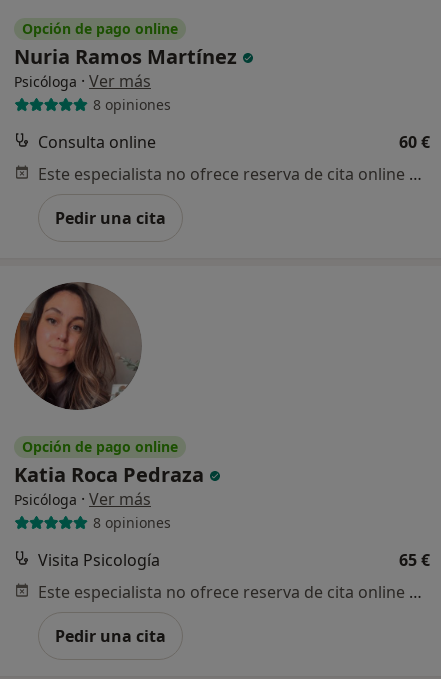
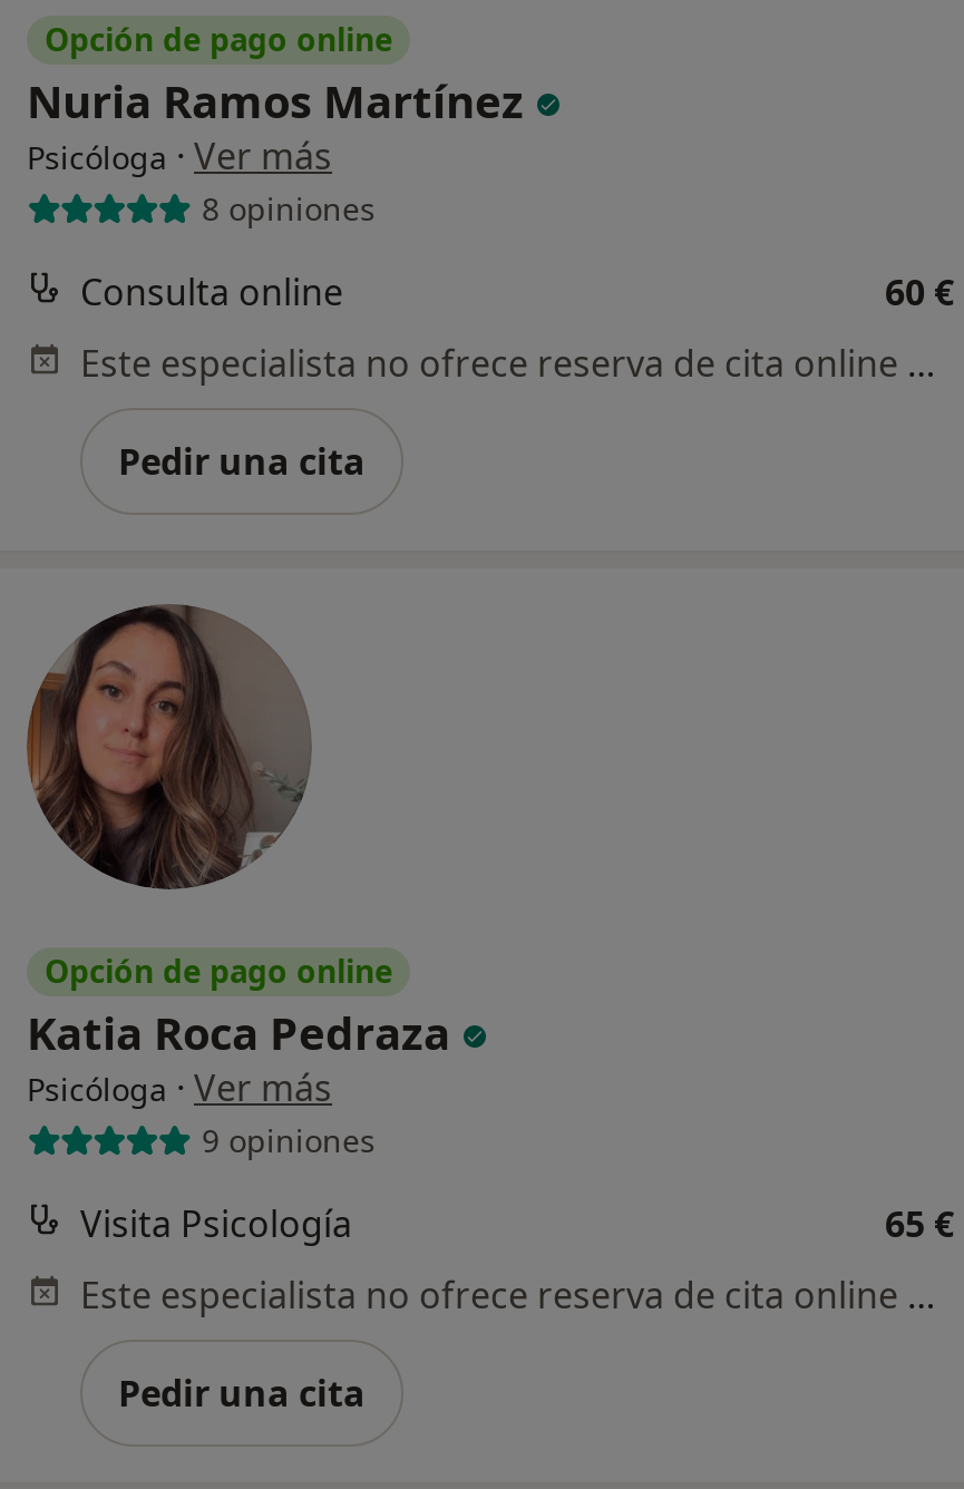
[92,513,170,532] 8 opiniones -> [202,1119,376,1162] 9 opiniones

